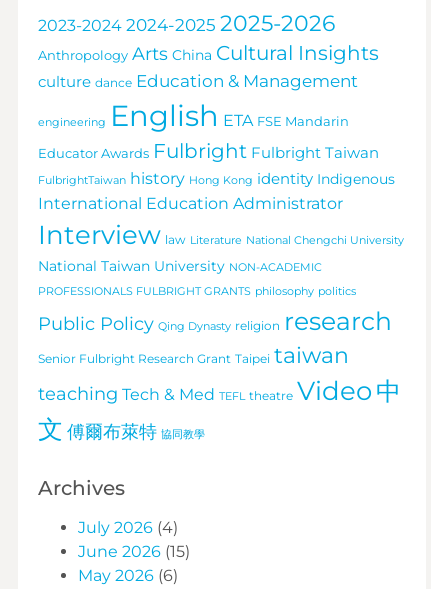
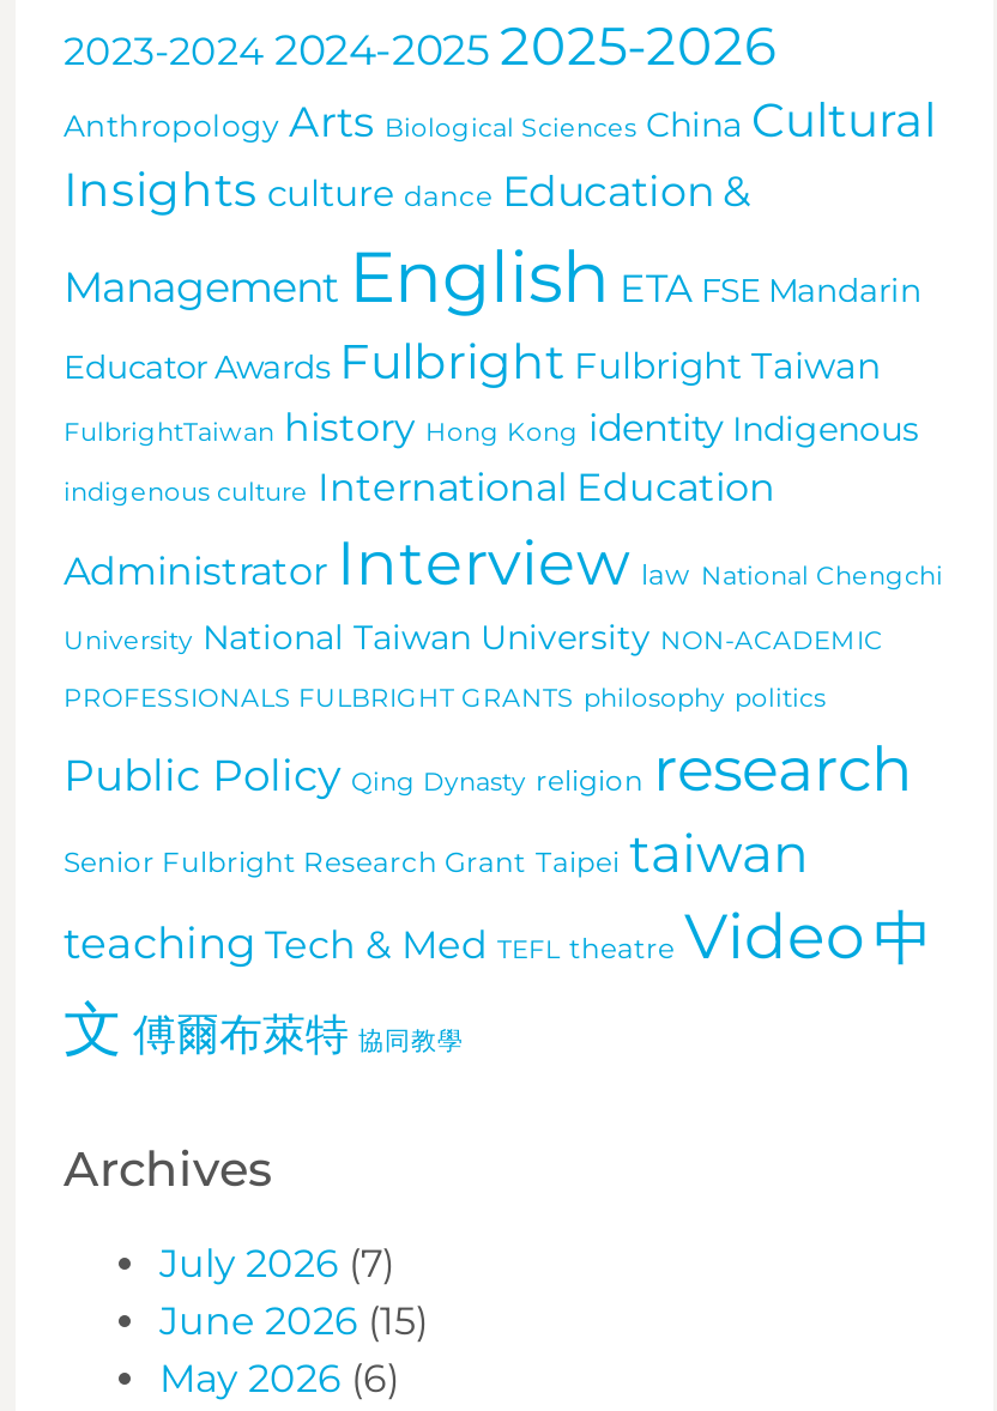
[38,41,379,133] Anthropology Arts China Cultural Insights | culture dance Education & Management | engineering English ETA FSE Mandarin -> [64,91,936,319] Anthropology Arts Biological Sciences China Cultural | Insights culture dance Education & | Management English ETA FSE Mandarin
[38,193,404,274] International Education Administrator | Interview law Literature National Chengchi University | National Taiwan University NON-ACADEMIC -> [64,462,943,656] indigenous culture International Education | Administrator Interview law National Chengchi | University National Taiwan University NON-ACADEMIC
[78,518,178,537] July 2026 (4) -> [159,1241,394,1286] July 2026 (7)

